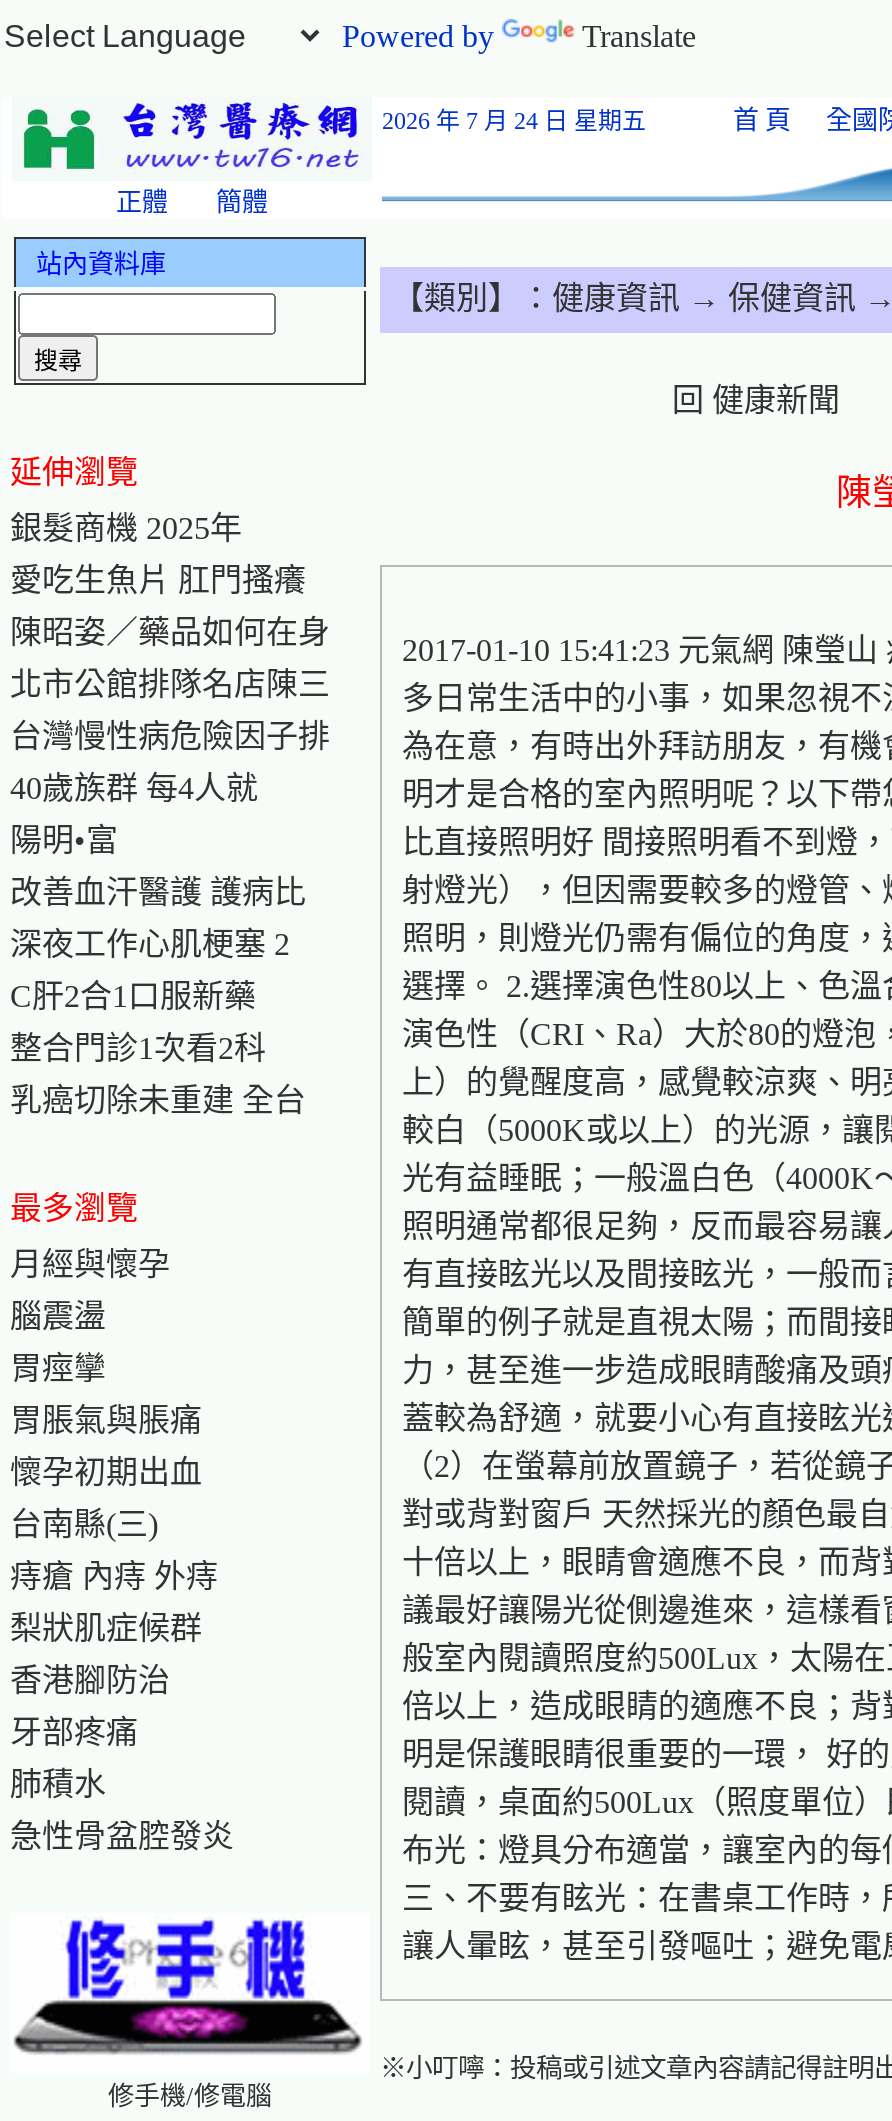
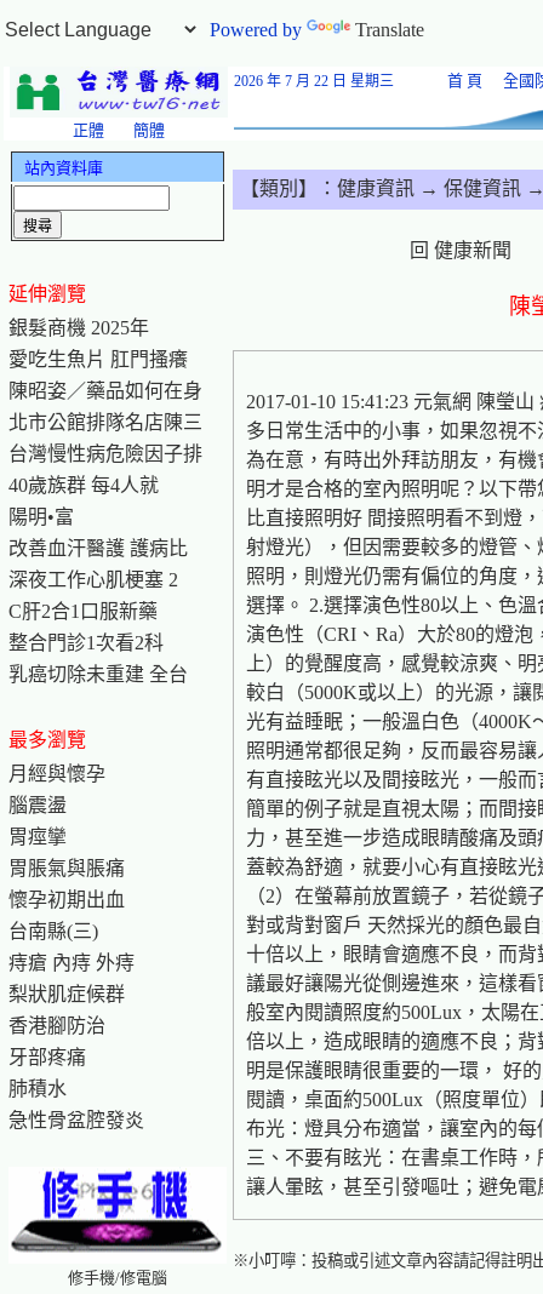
[382,107,646,135] 2026 年 7 月 24 日星期五 -> [234,73,394,90] 2026 年 7 月 22 日星期三

